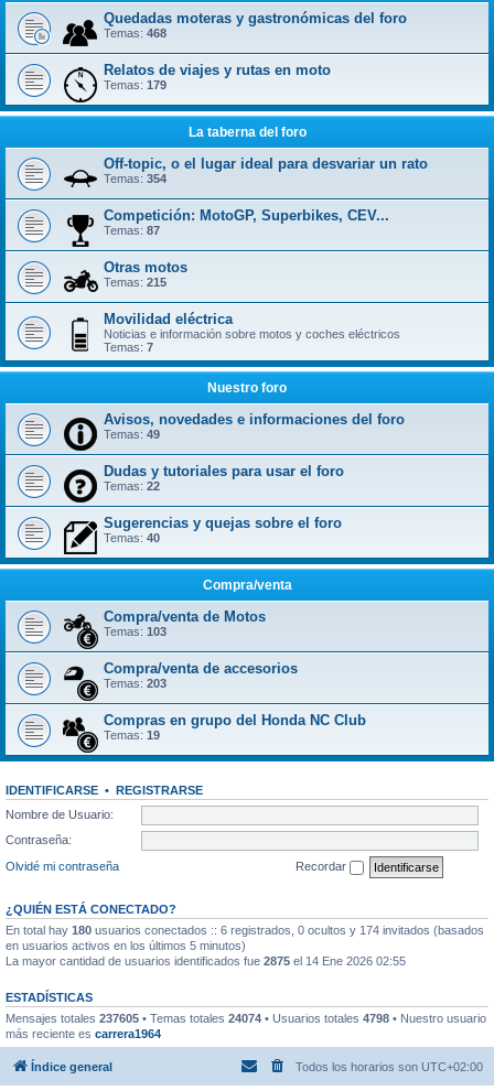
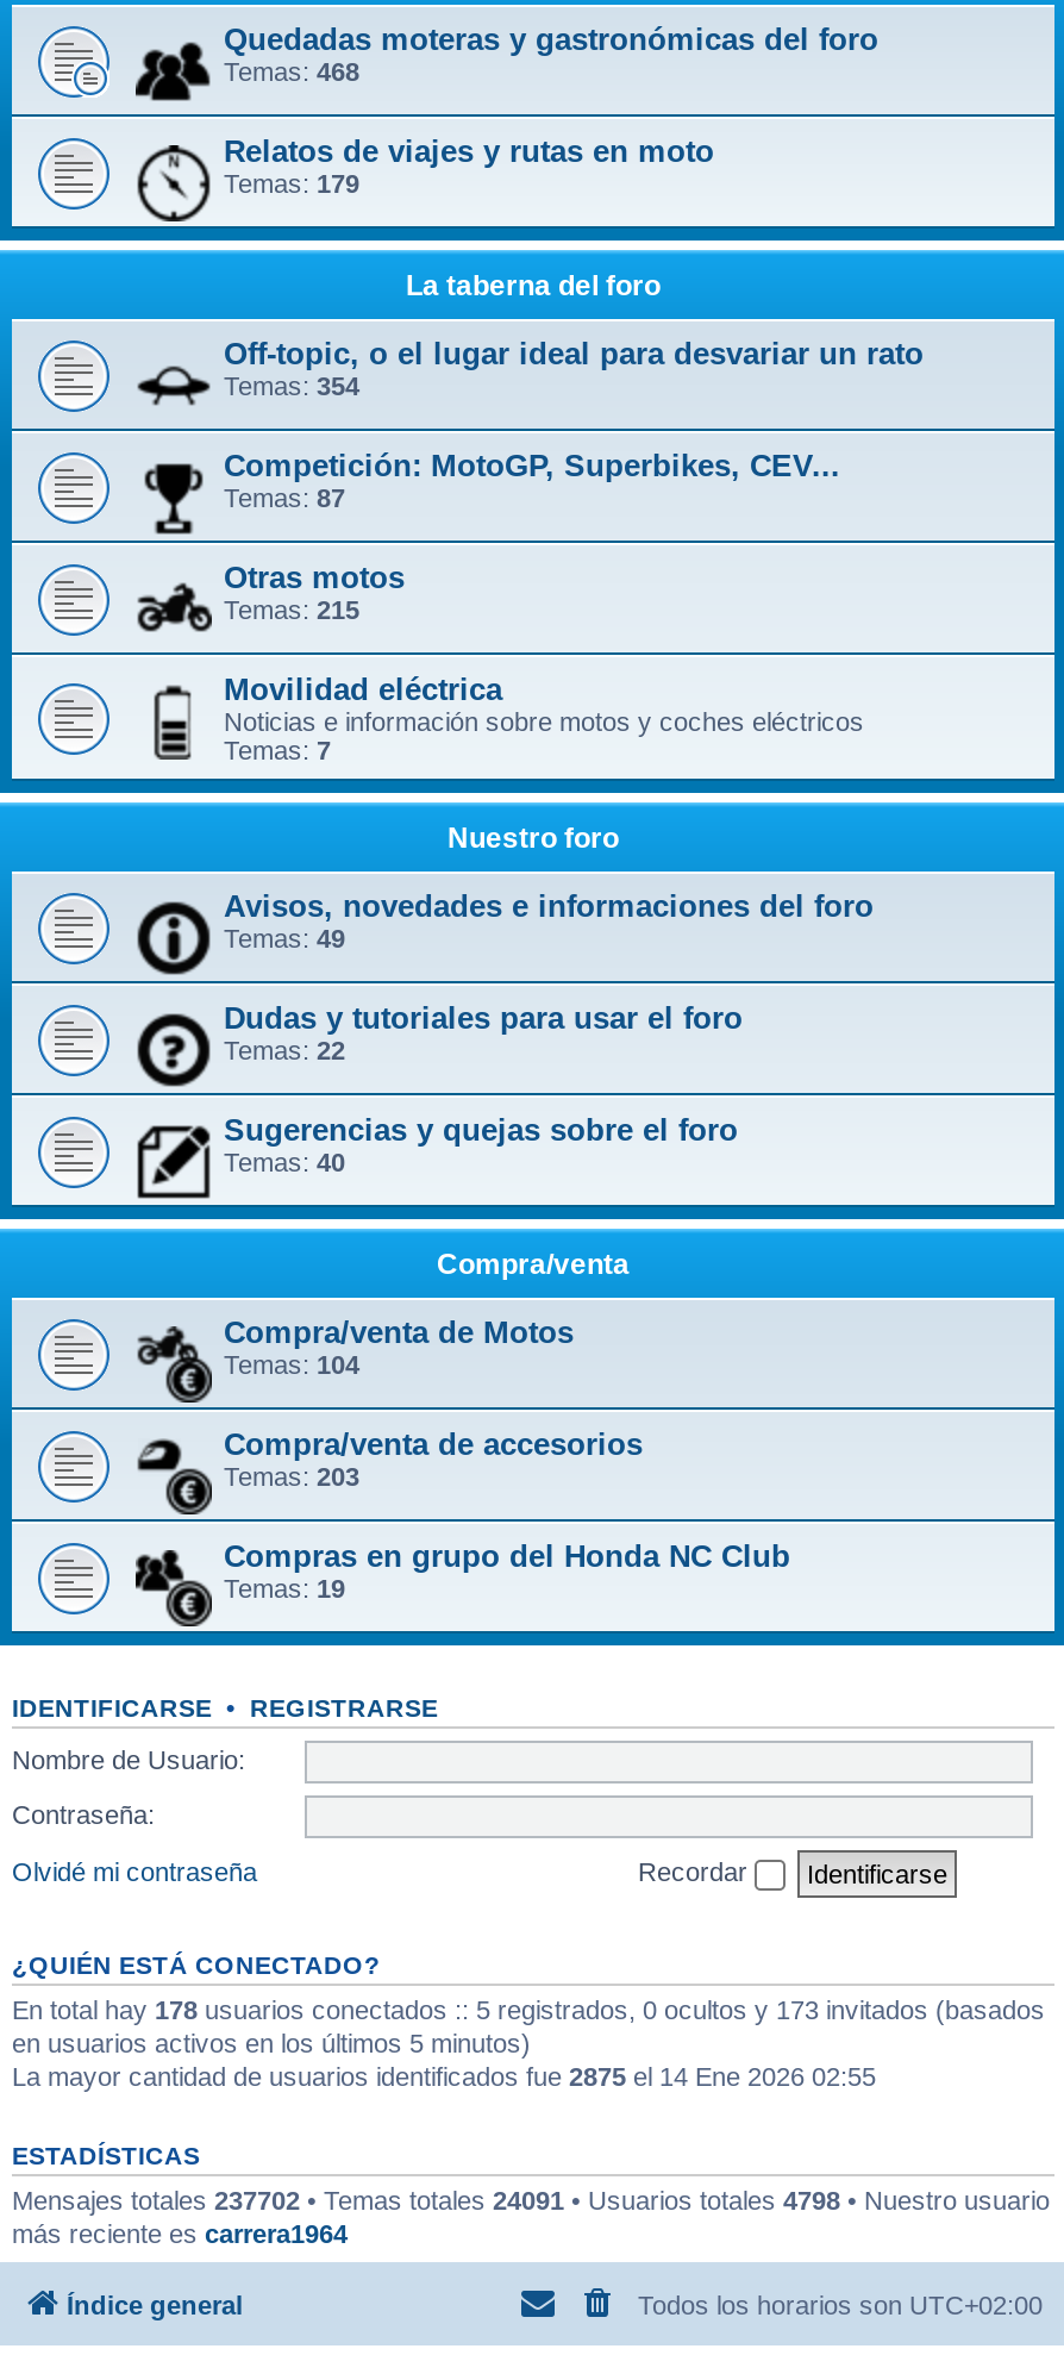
[104,625,167,638] Temas: 103 -> [224,1350,359,1379] Temas: 104
[6,923,484,936] En total hay 180 usuarios conectados :: 6 registrados, 0 ocultos y 174 invitados (basados -> [12,1994,1045,2023] En total hay 178 usuarios conectados :: 5 registrados, 0 ocultos y 173 invitados (basados
[6,1011,486,1024] Mensajes totales 237605 • Temas totales 24074 • Usuarios totales 4798 • Nuestro usuario -> [12,2185,1050,2213] Mensajes totales 237702 • Temas totales 24091 • Usuarios totales 4798 • Nuestro usuario

